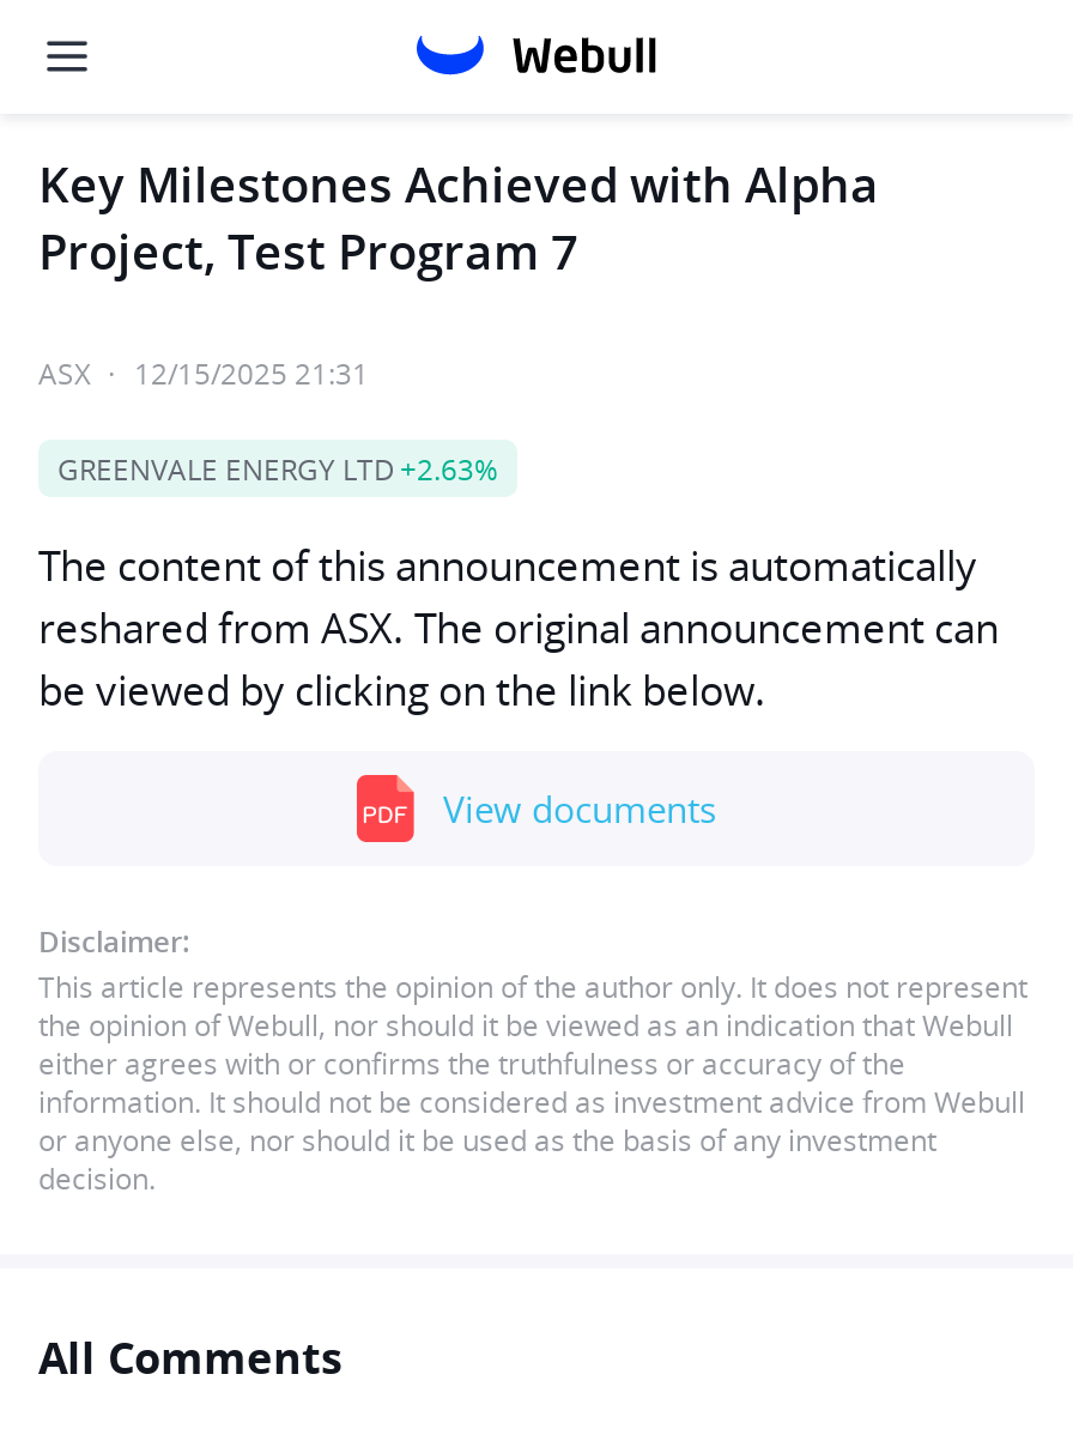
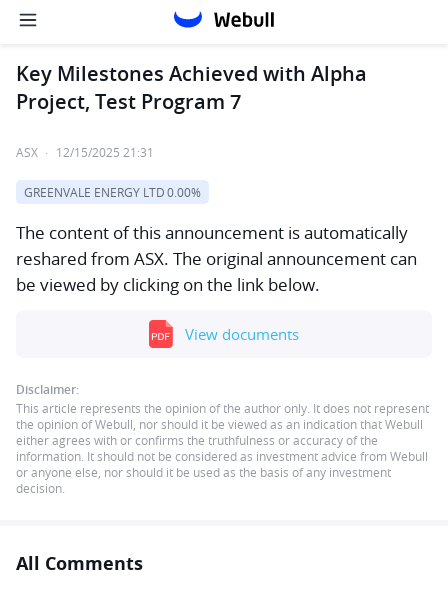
[57,449,498,488] GREENVALE ENERGY LTD +2.63% -> [24,184,201,200] GREENVALE ENERGY LTD 0.00%

